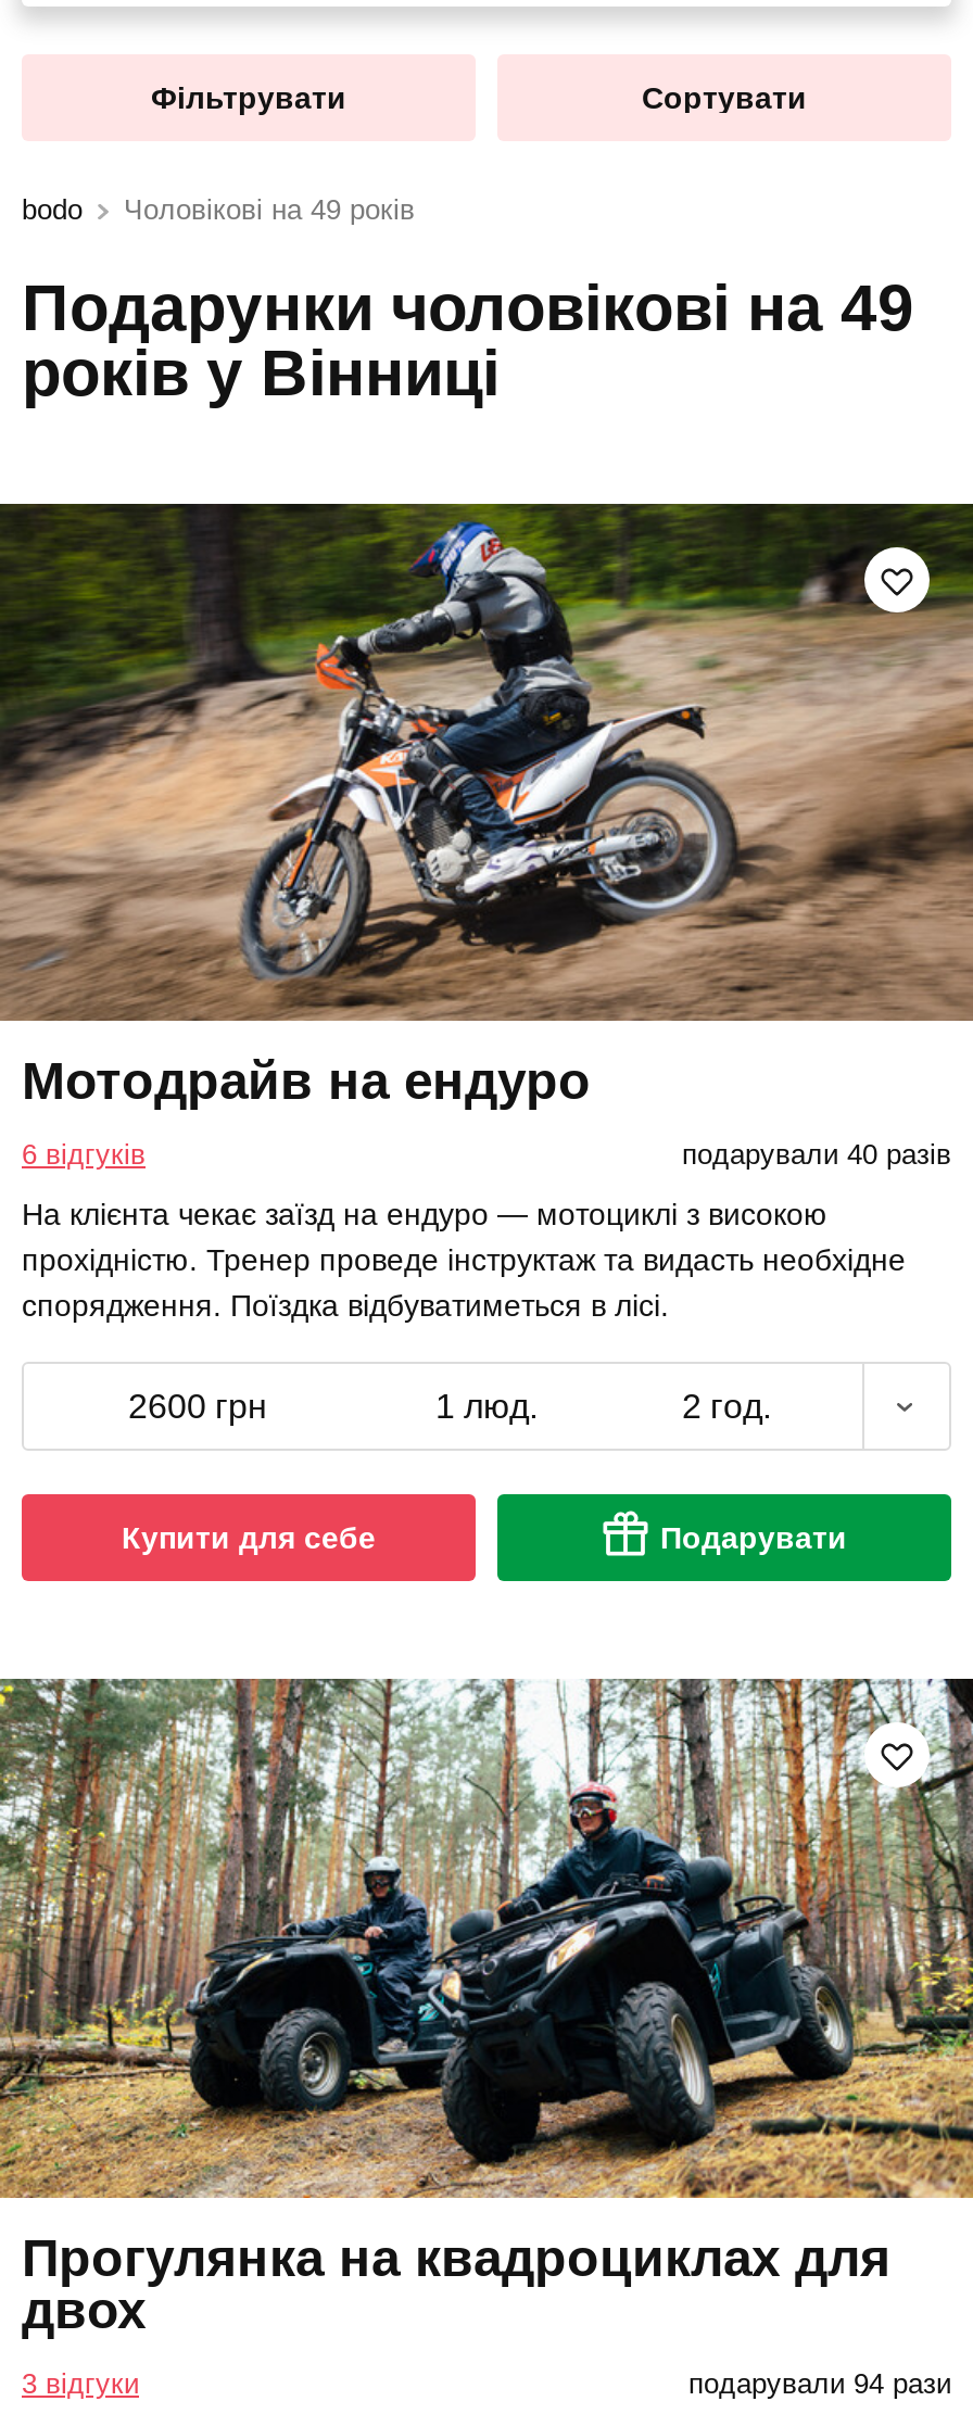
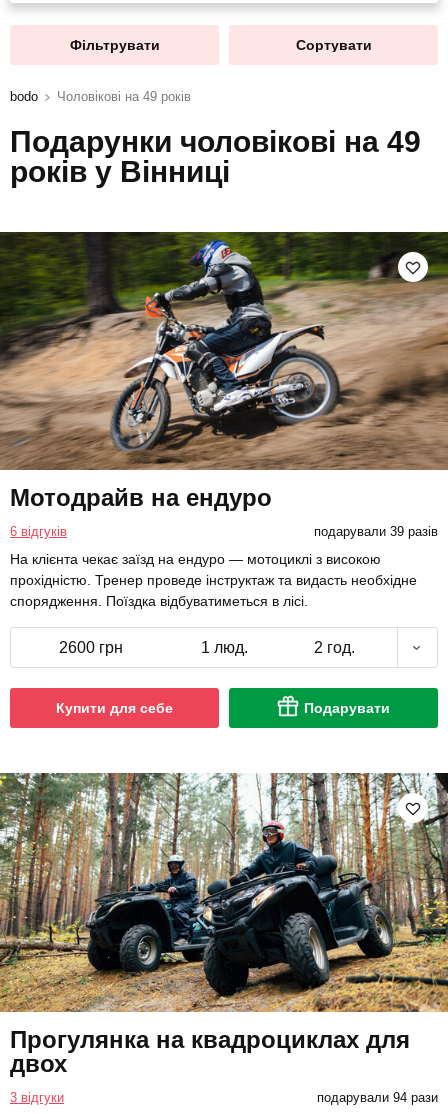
[682,1139,951,1171] подарували 40 разів -> [314,524,438,539] подарували 39 разів

